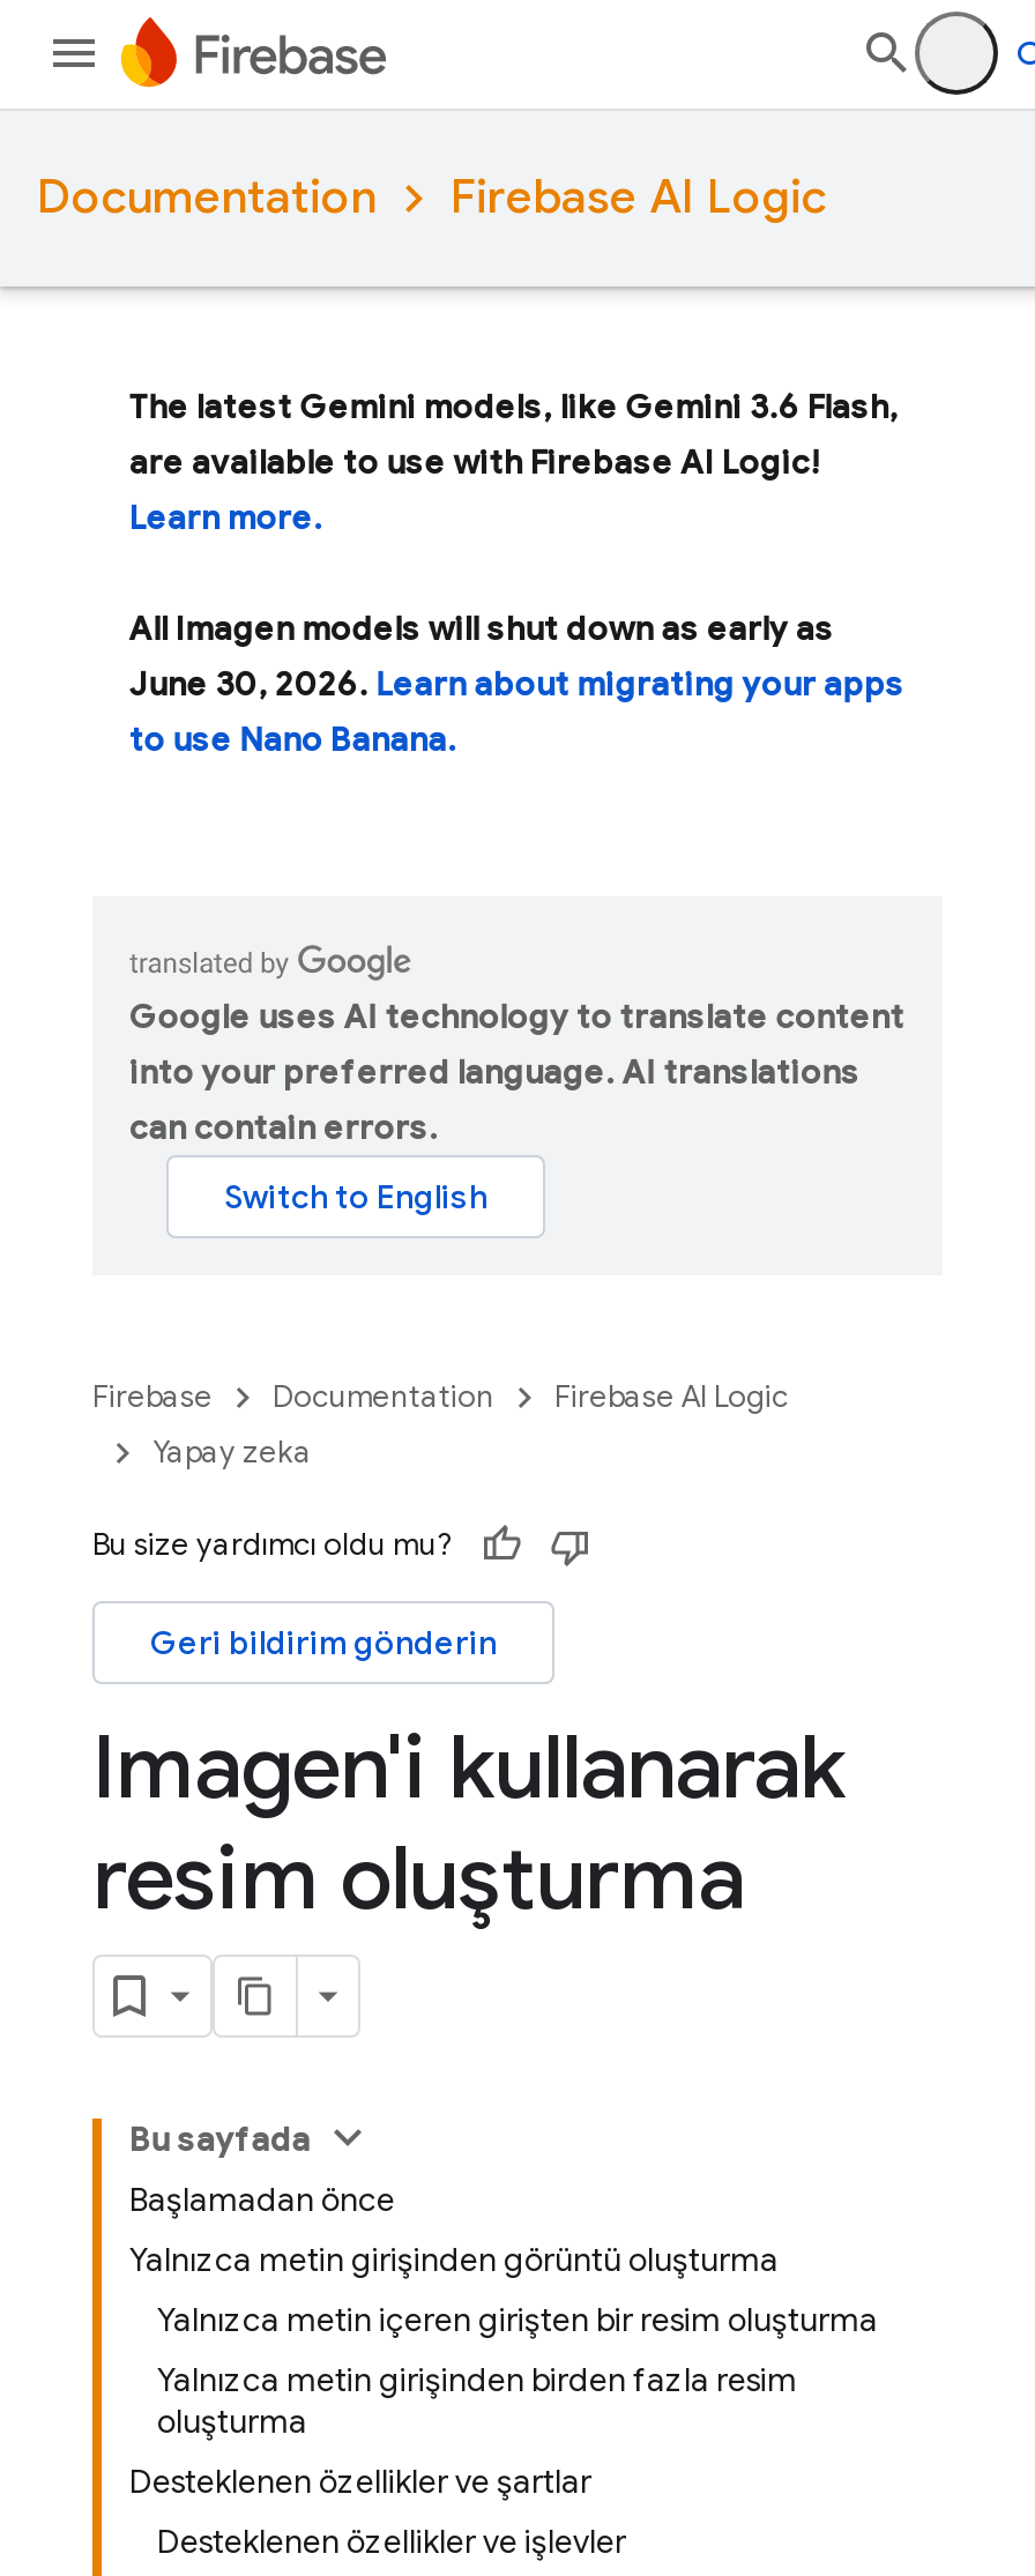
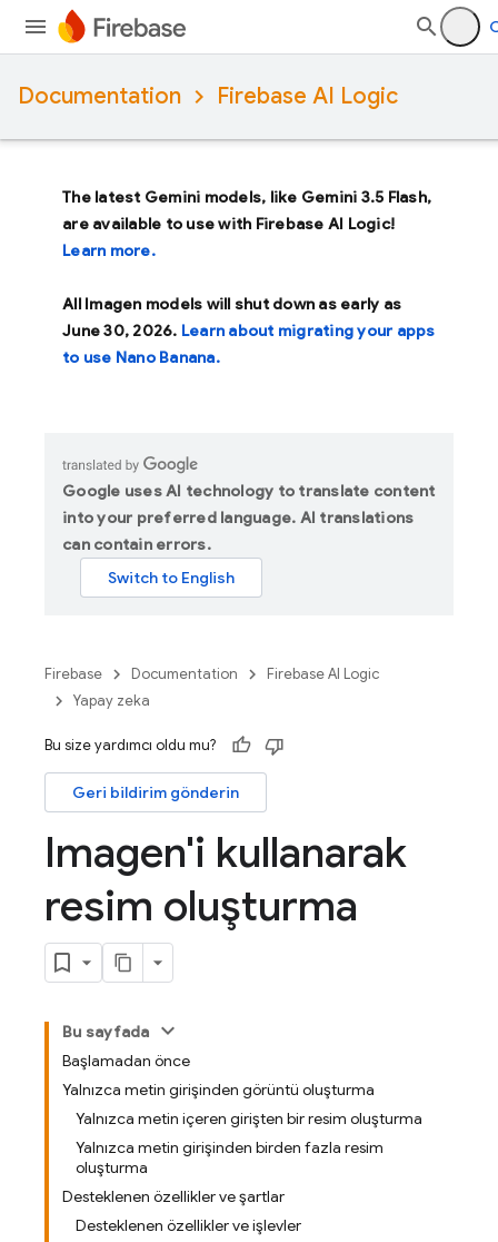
[129,386,899,427] The latest Gemini models, like Gemini 3.6 Flash, -> [62,187,431,207] The latest Gemini models, like Gemini 3.5 Flash,

